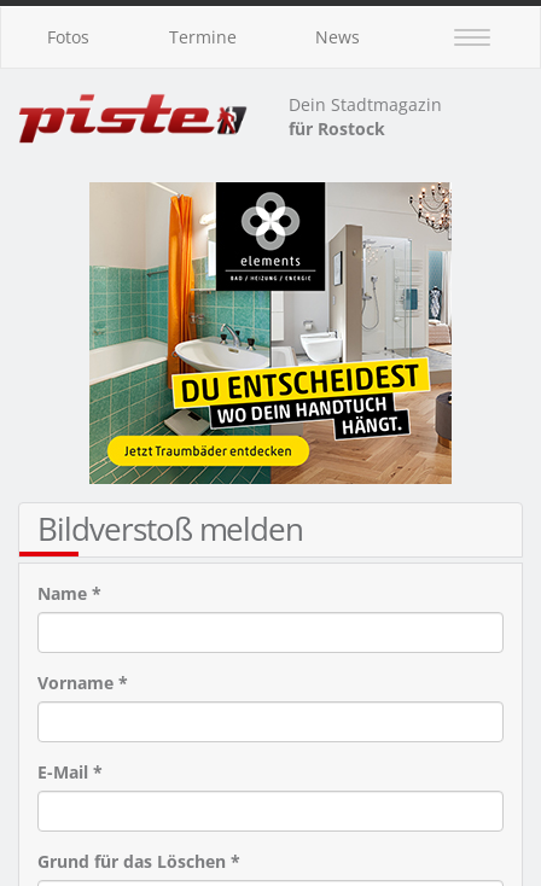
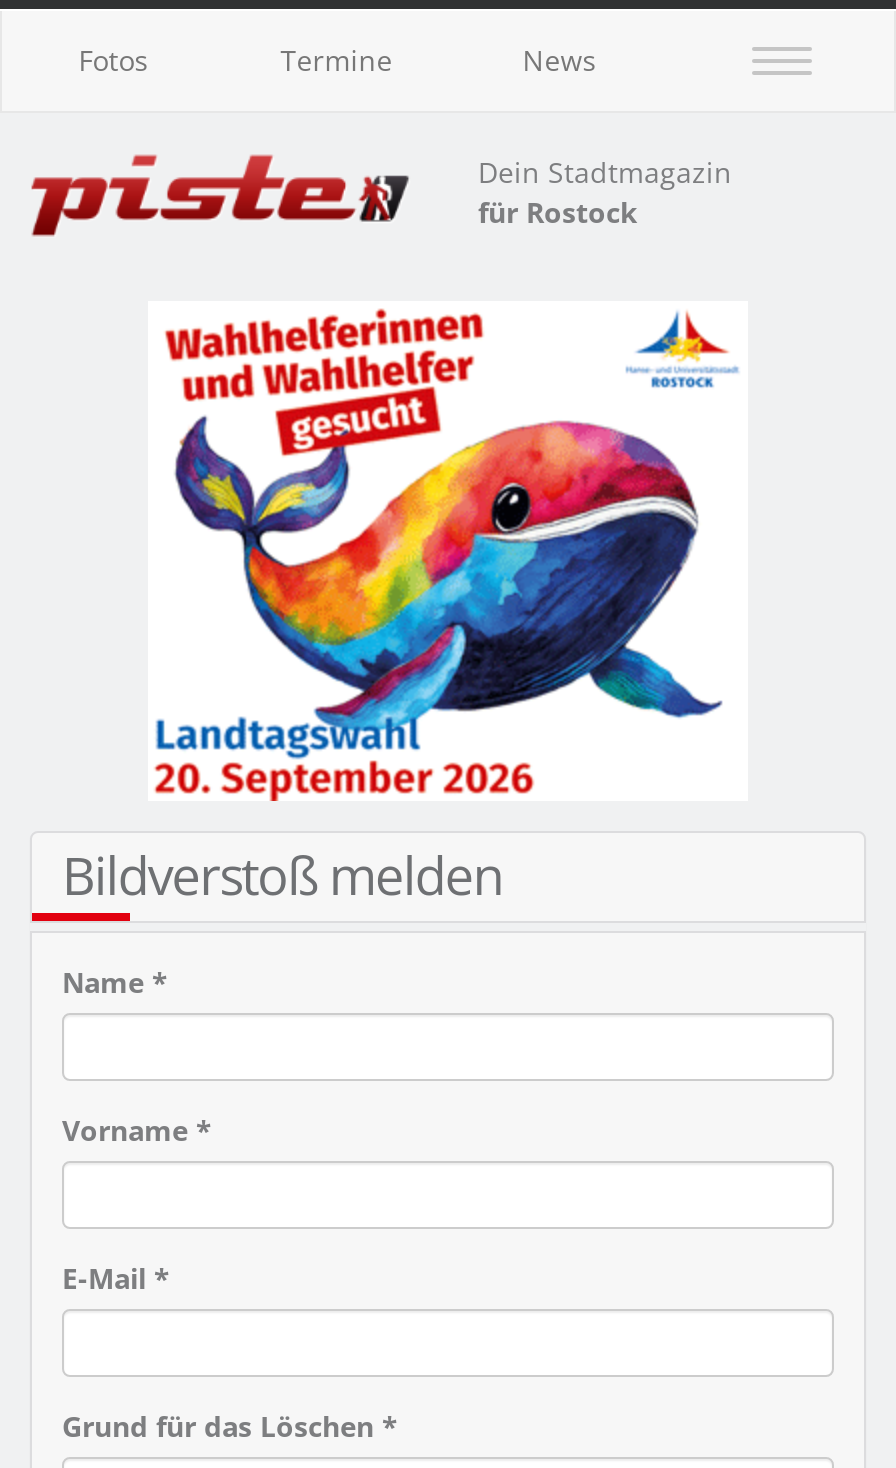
[88,181,453,485] [image] -> [148,301,748,803] [image]

